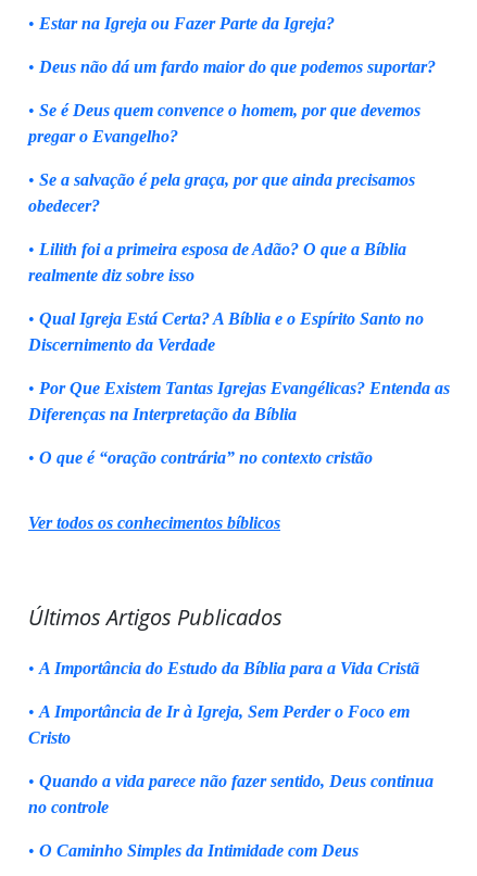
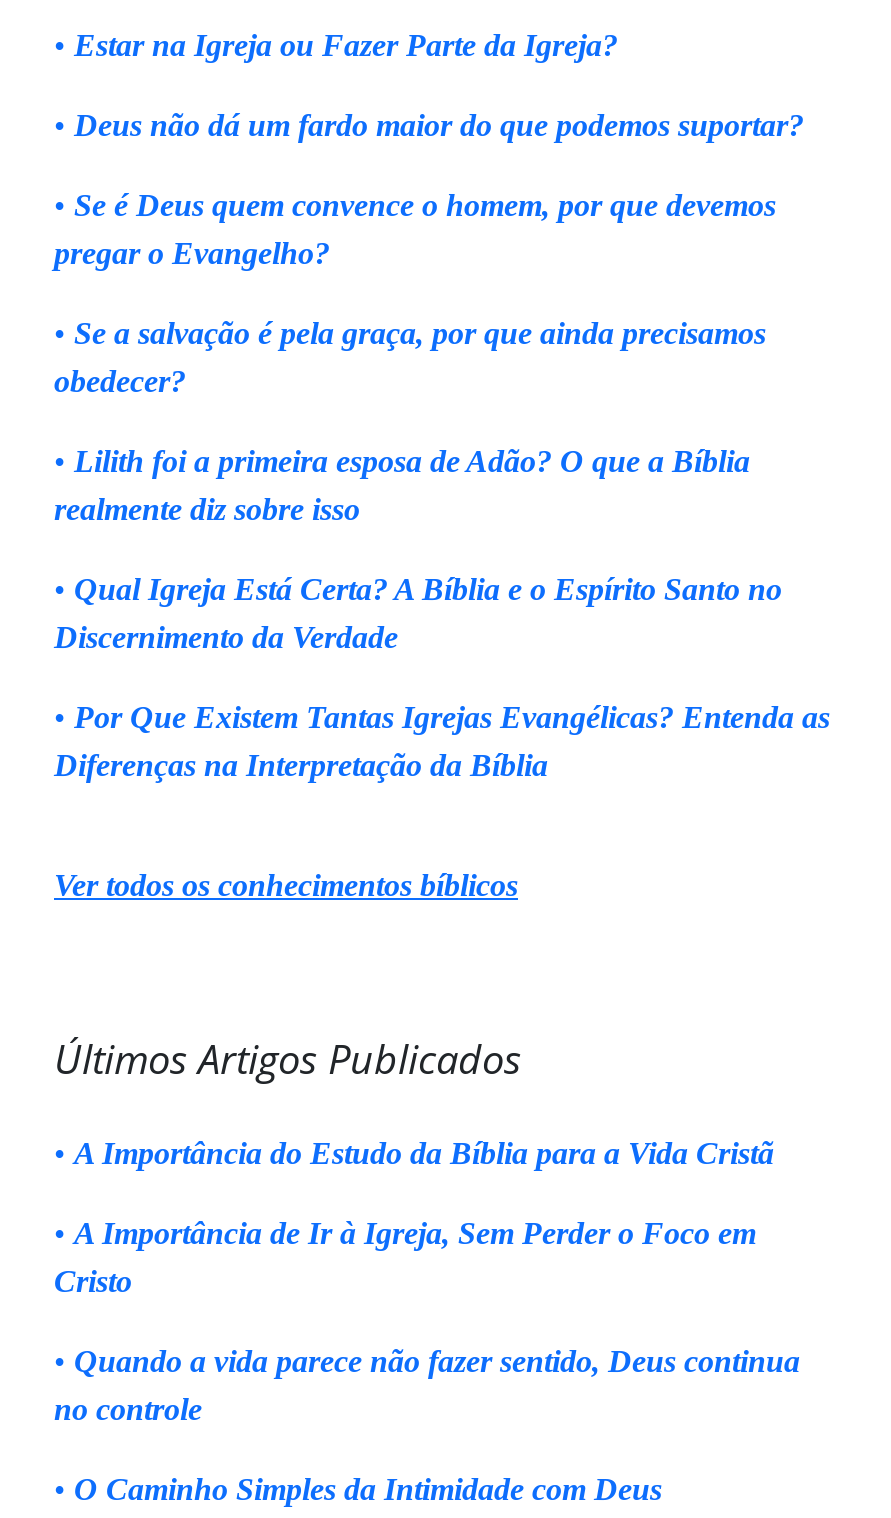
[28,448,373,467] • O que é “oração contrária” no contexto cristão -> none

